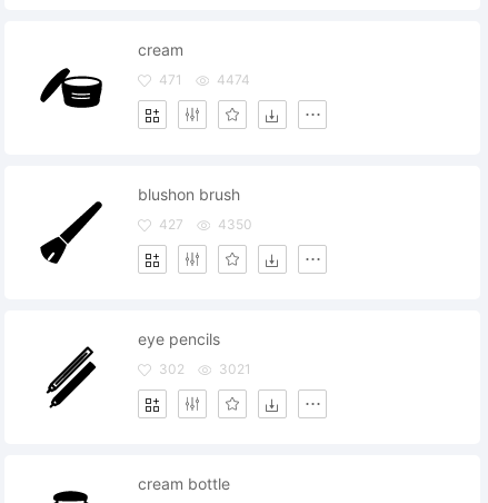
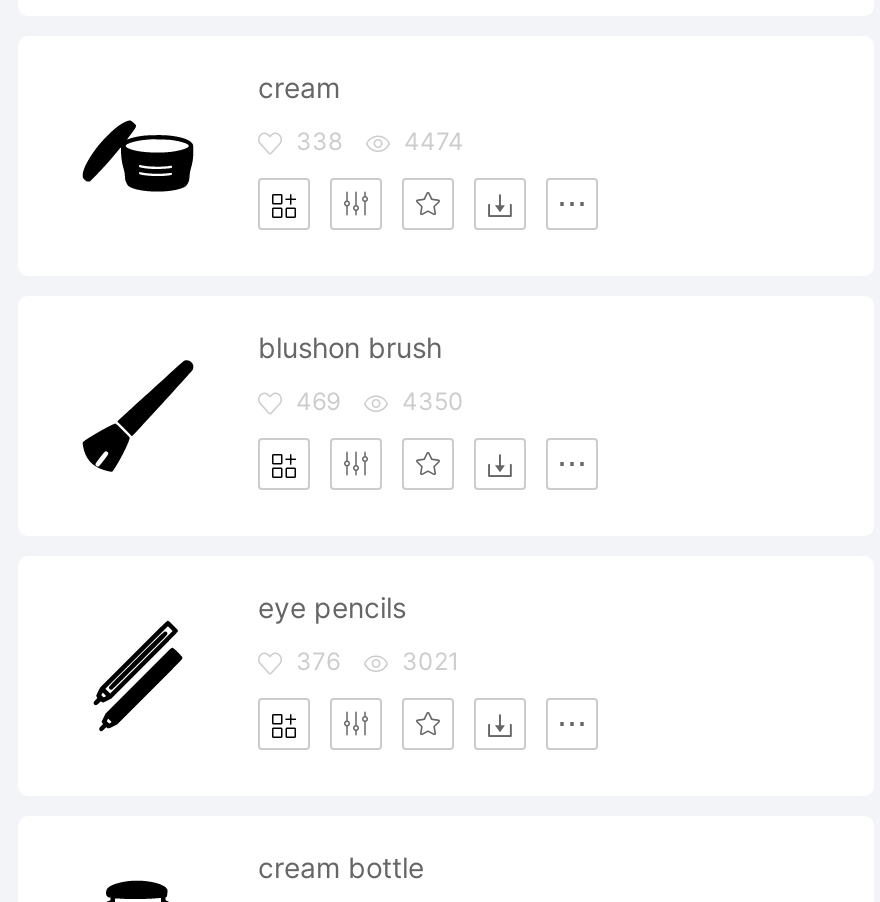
[159,71,182,88] 471 -> [296,126,342,156] 338
[159,216,183,233] 427 -> [296,386,340,416] 469
[159,361,185,377] 302 -> [296,646,340,676] 376

